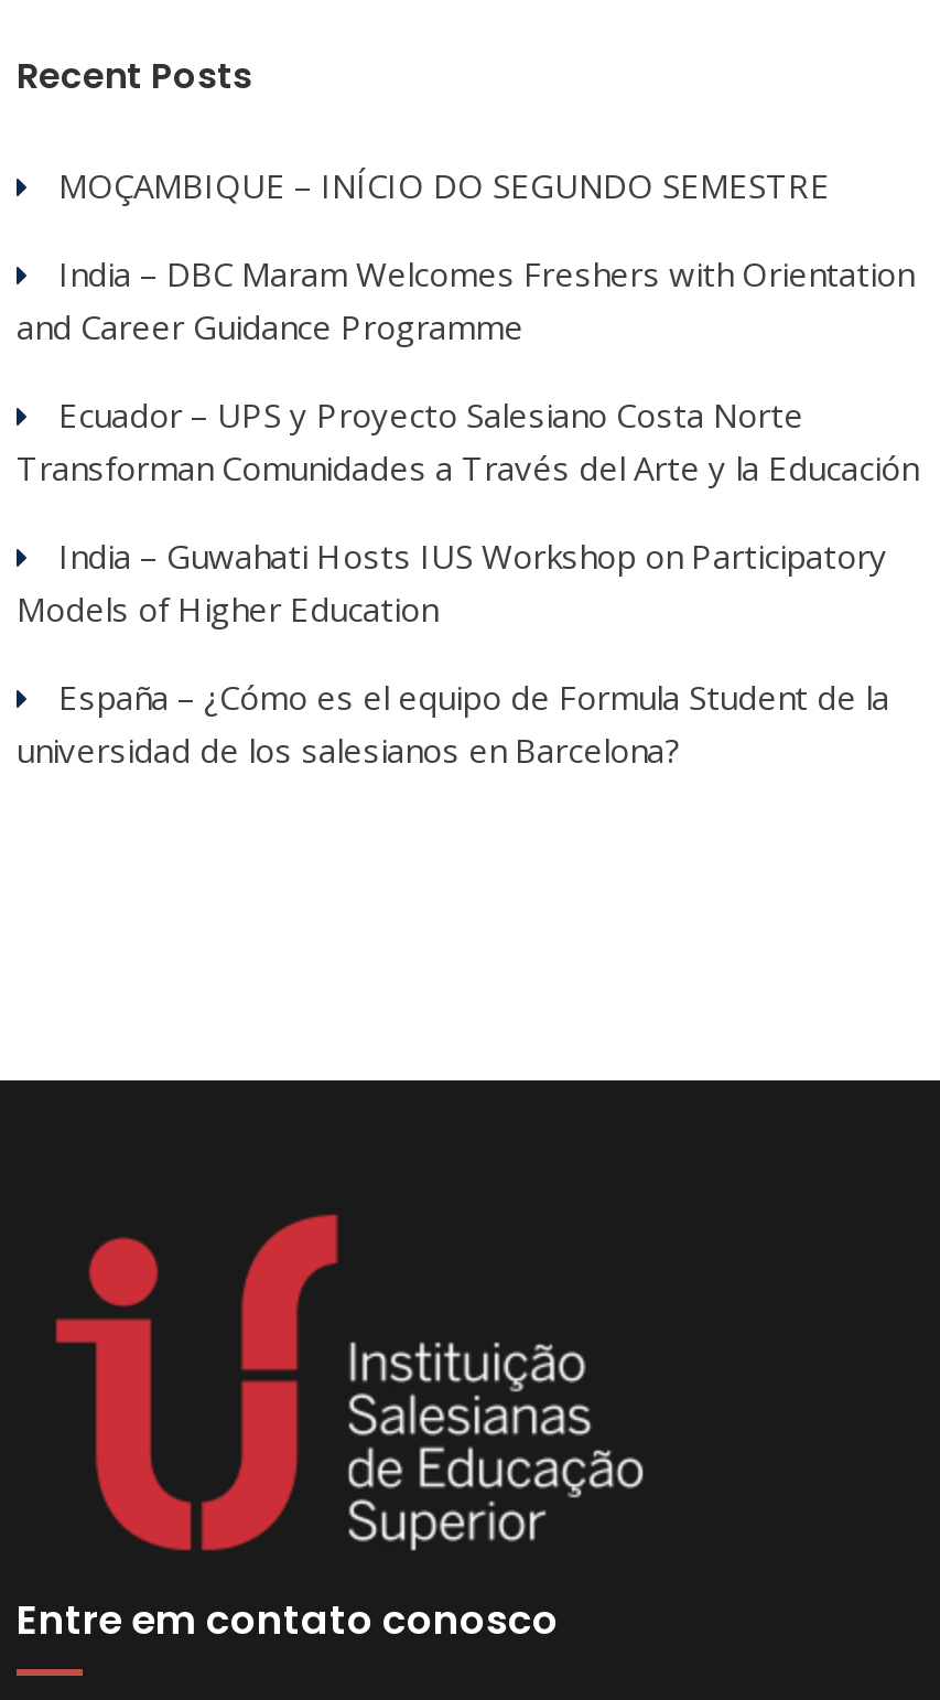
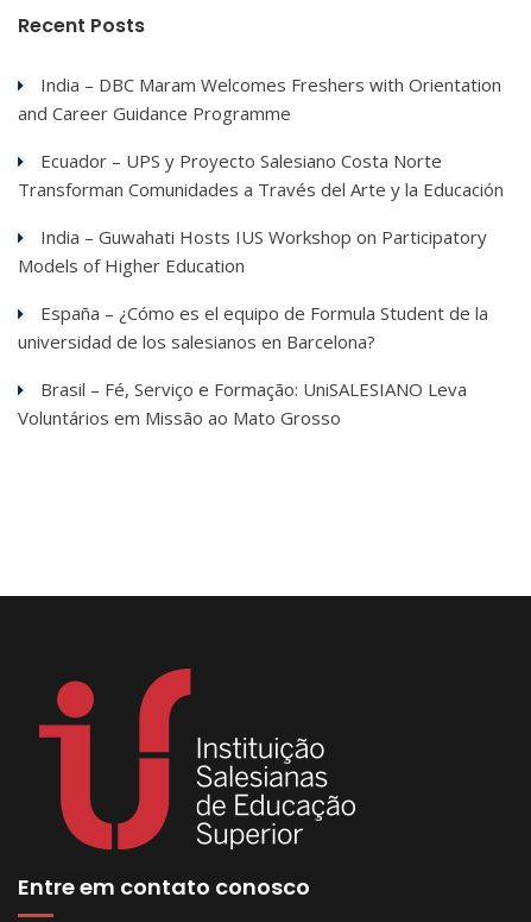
[58,162,830,206] MOÇAMBIQUE – INÍCIO DO SEGUNDO SEMESTRE -> none
moved [17,250,918,771] -> [18,72,504,353]: India – DBC Maram Welcomes Freshers with Orientation | and Career Guidance Programme | Ecuador – UPS y Proyecto Salesiano Costa Norte | Transforman Comunidades a Través del Arte y la Educación | India – Guwahati Hosts IUS Workshop on Participatory | Models of Higher Education | España – ¿Cómo es el equipo de Formula Student de la | universidad de los salesianos en Barcelona?
none -> [18,377,467,429] Brasil – Fé, Serviço e Formação: UniSALESIANO Leva | Voluntários em Missão ao Mato Grosso

